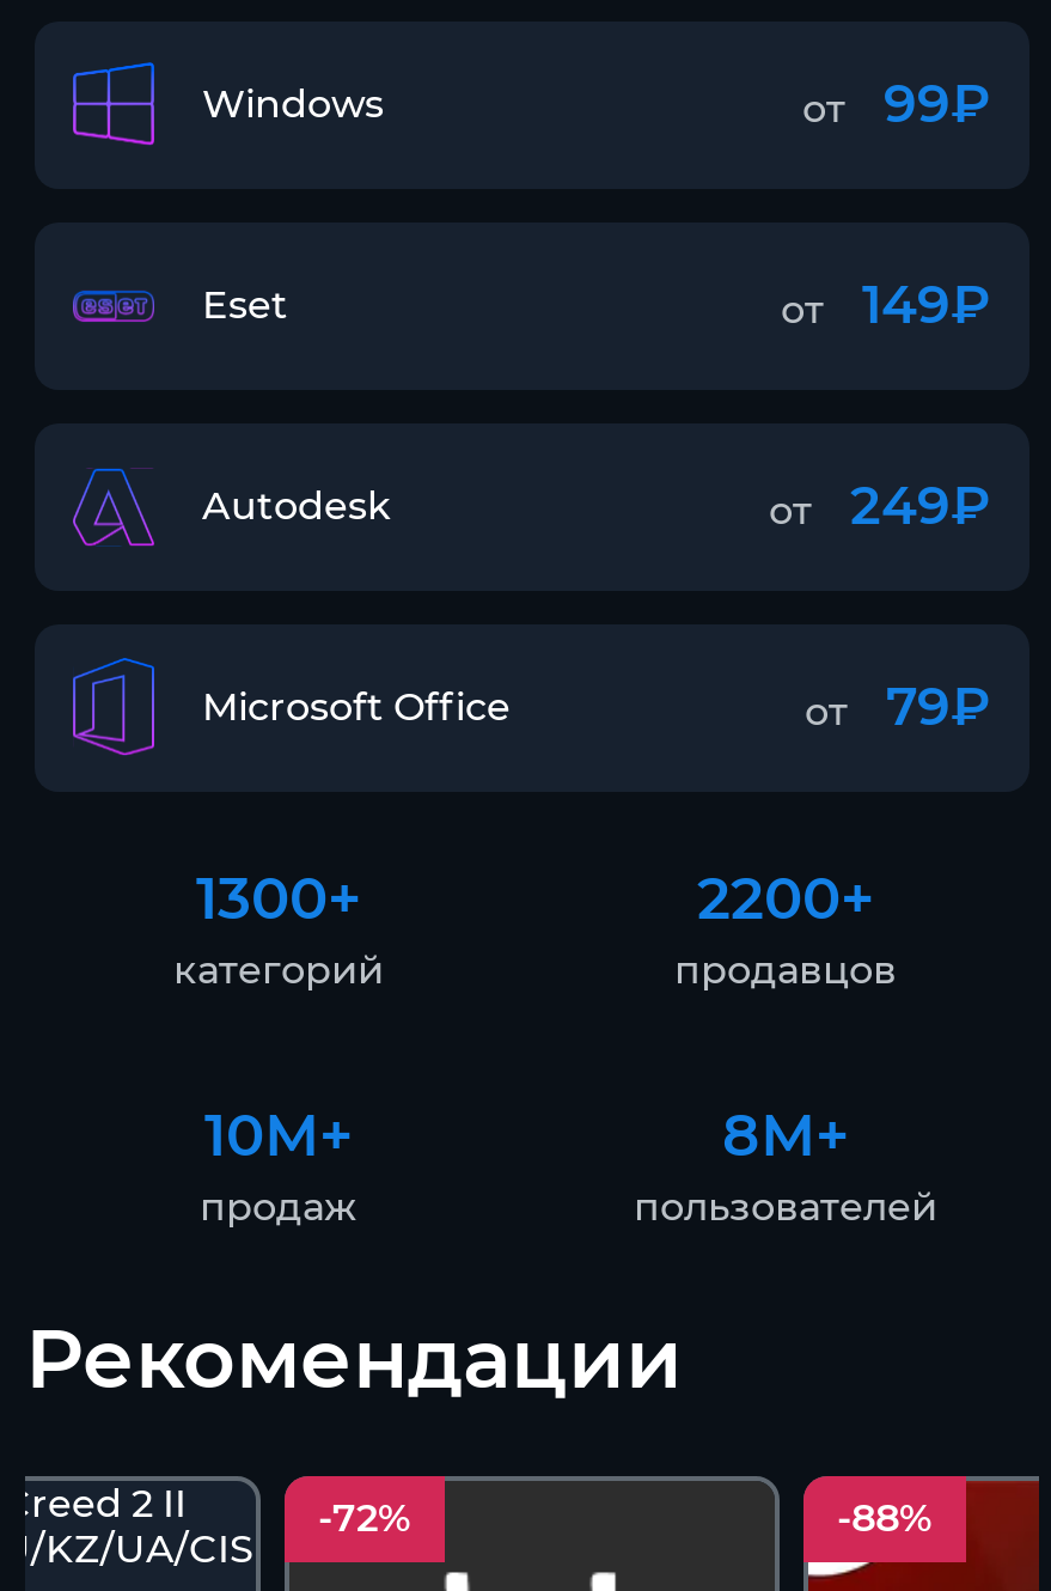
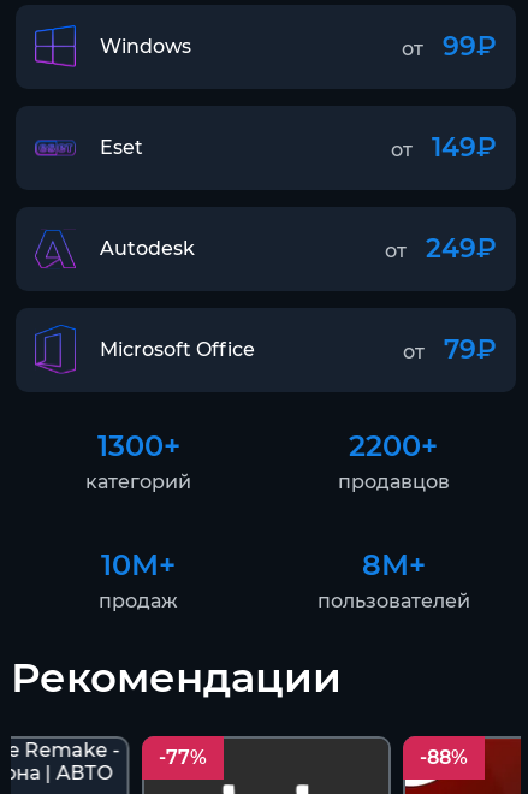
[25,1486,411,1567] [image] | -72% -> [11,741,206,781] [image] | -77%

